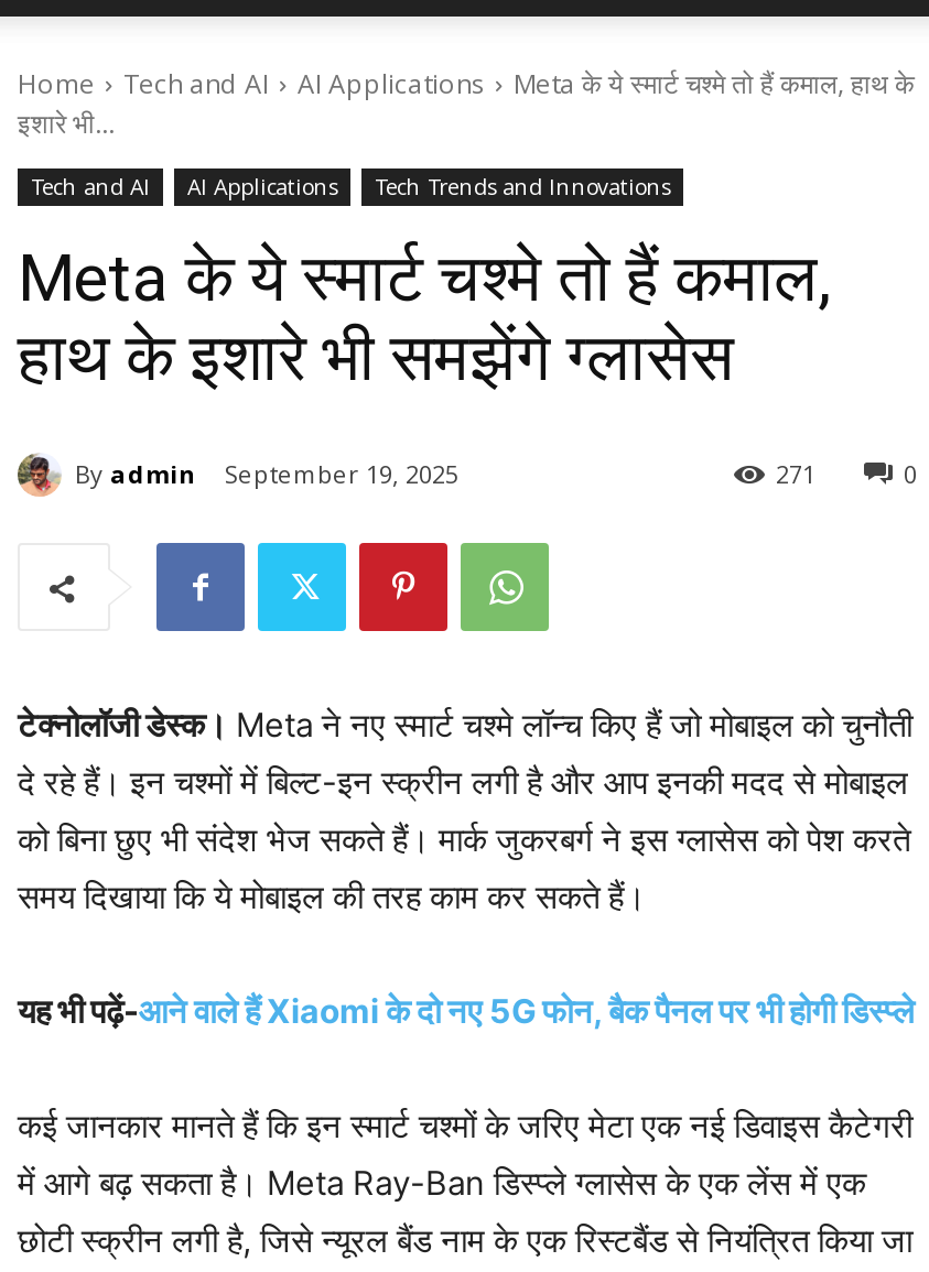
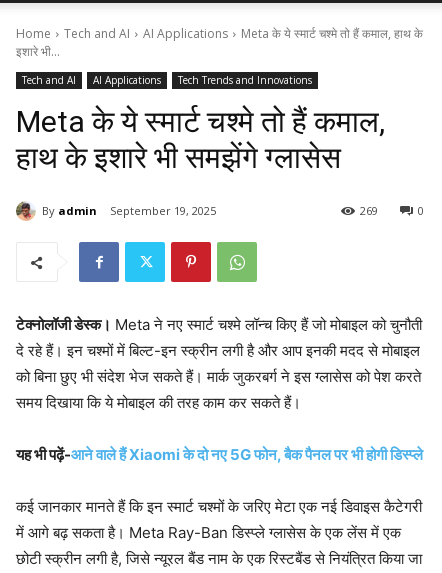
[776,457,815,490] 271 -> [360,203,378,218] 269

